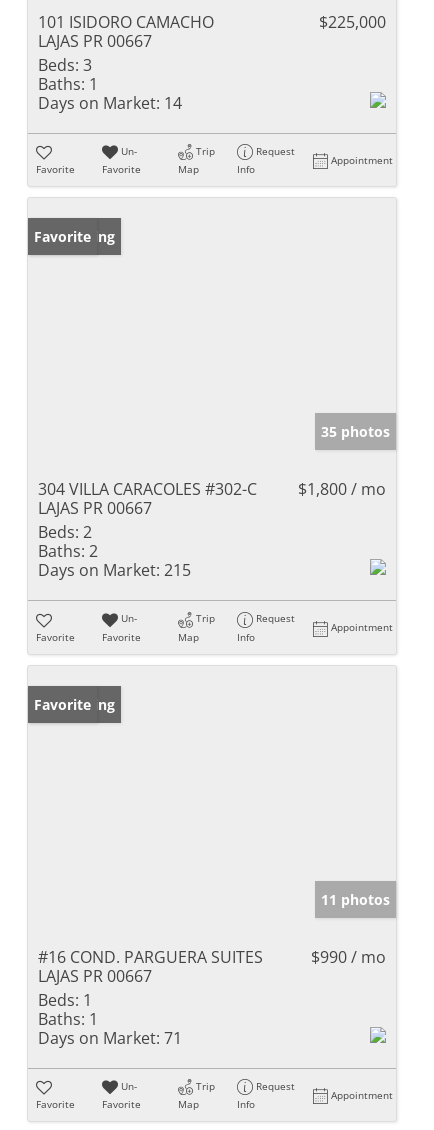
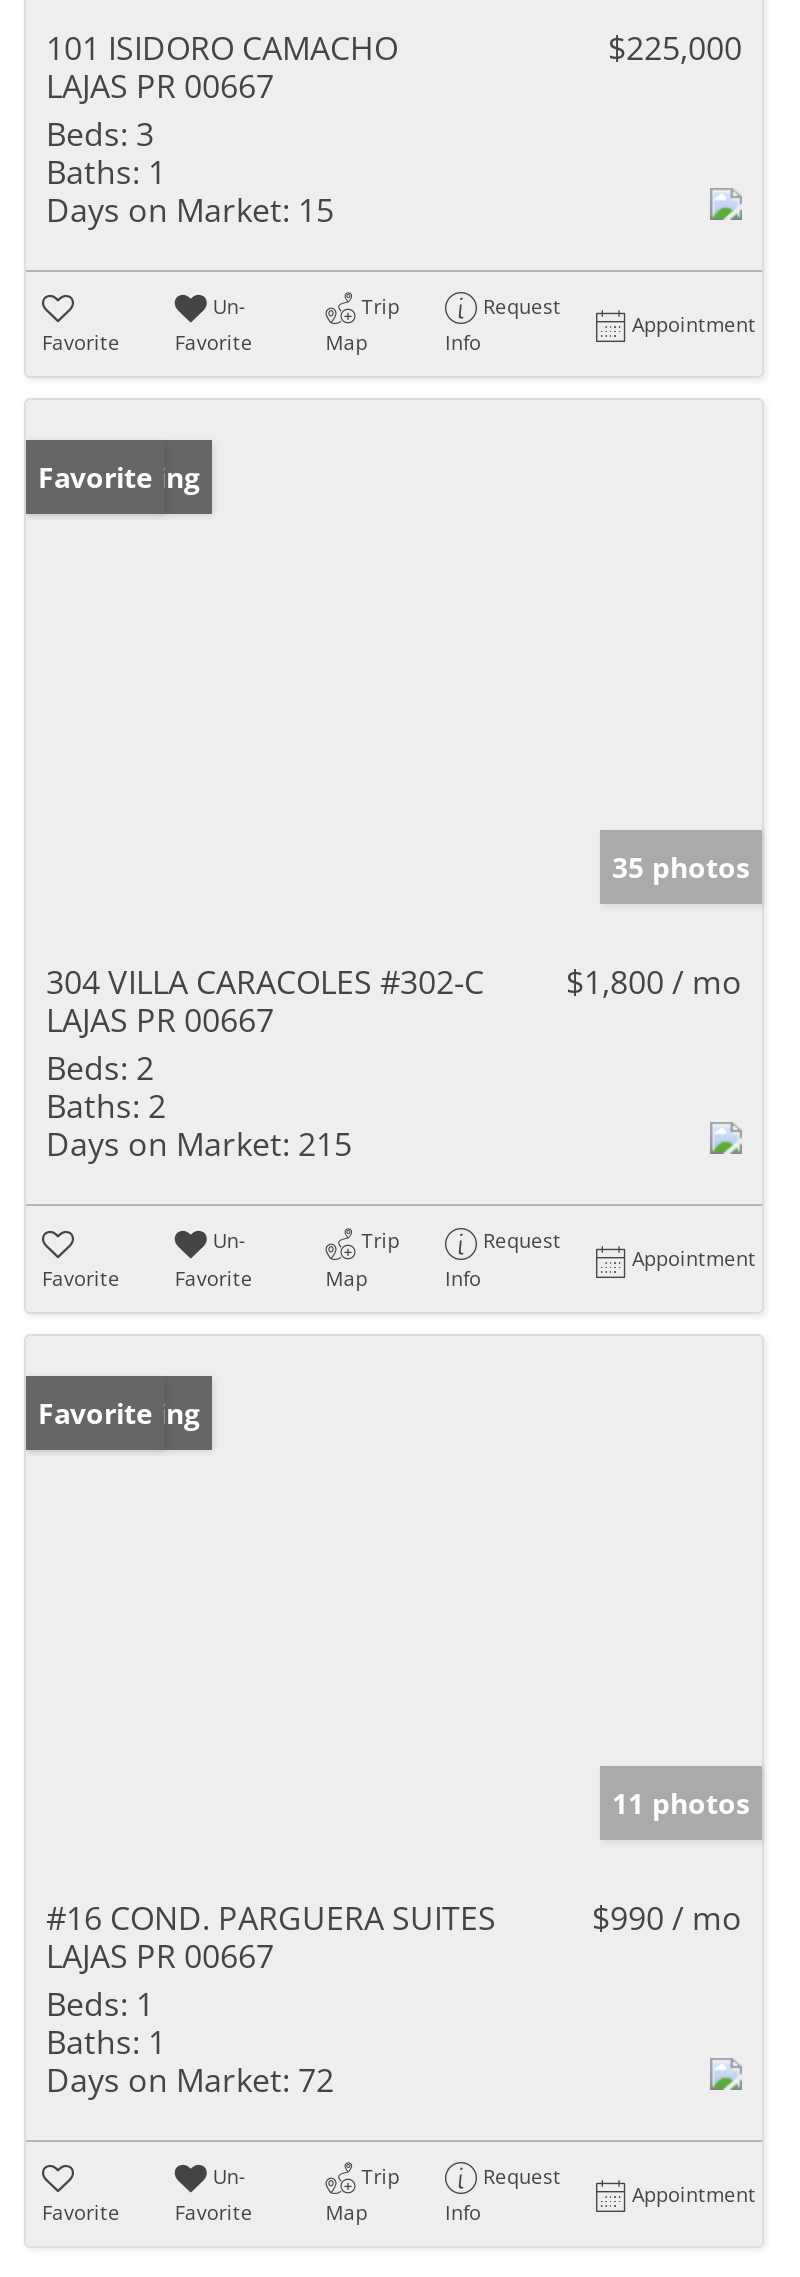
[38,92,182,114] Days on Market: 14 -> [46,188,334,232] Days on Market: 15
[38,1027,182,1049] Days on Market: 71 -> [46,2057,334,2101] Days on Market: 72

